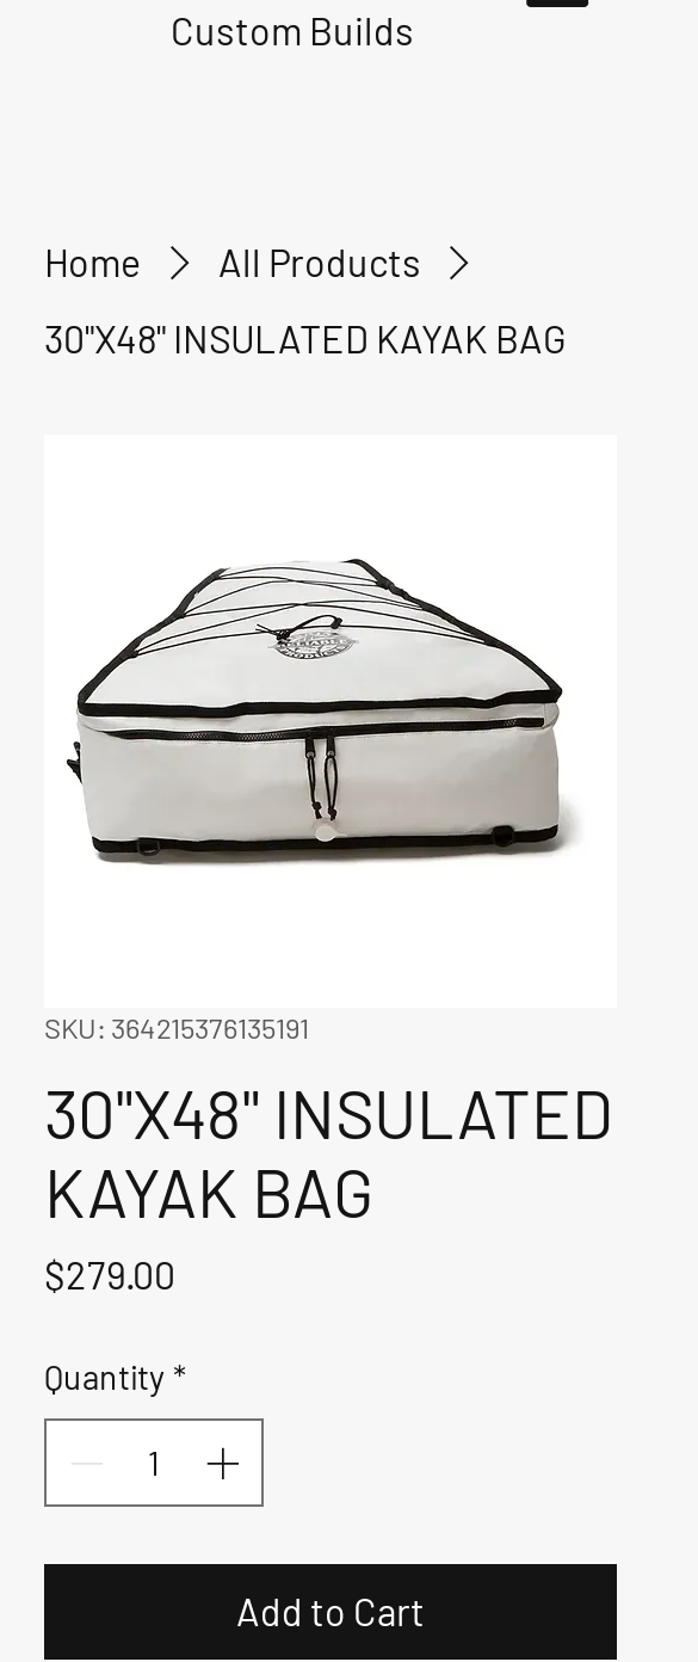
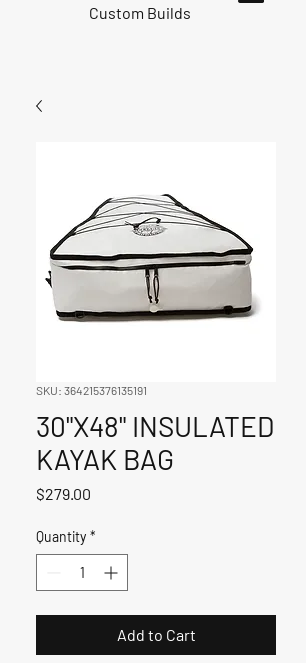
[44,240,567,362] Home | All Products | 30"X48" INSULATED KAYAK BAG -> none

